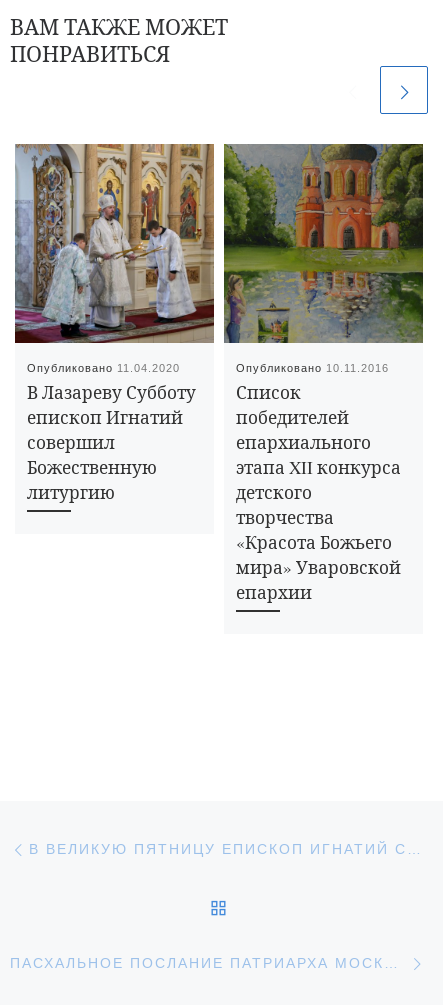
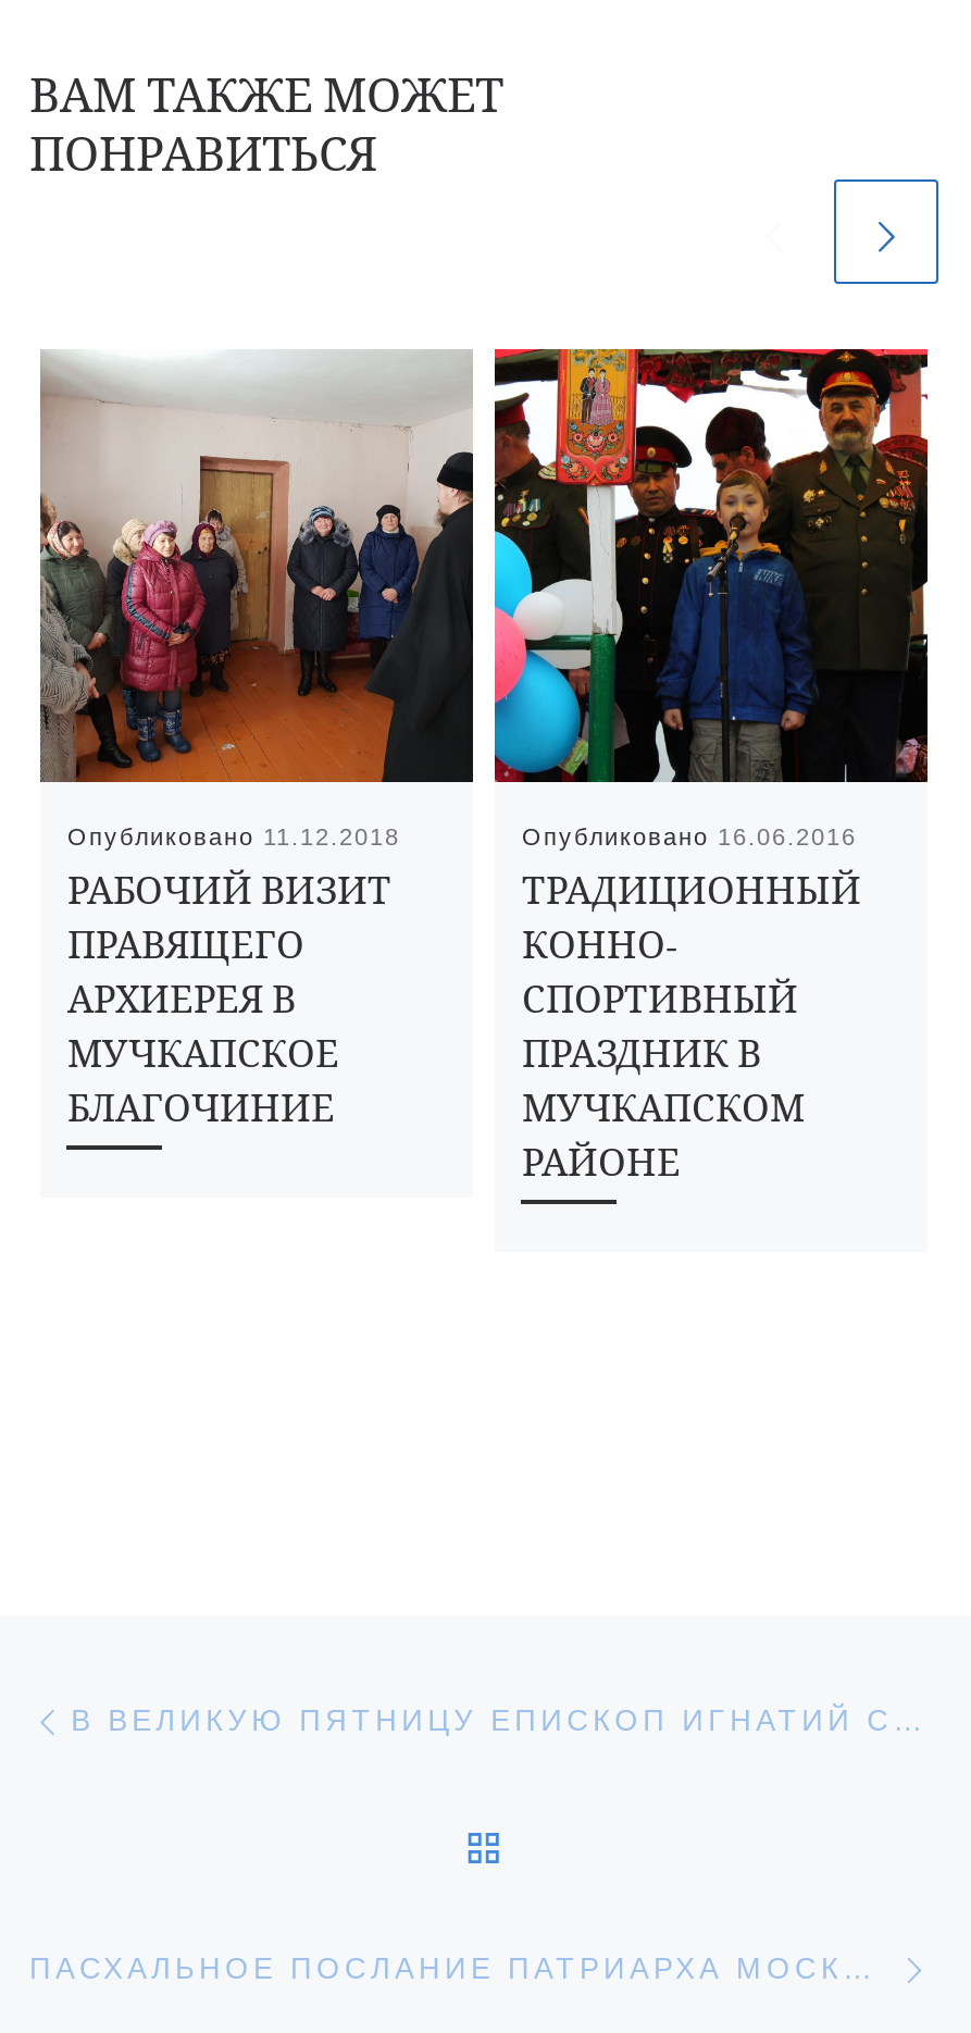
[14,143,215,504] [image] | Опубликовано 11.04.2020 | В Лазареву Субботу | епископ Игнатий | совершил | Божественную | литургию -> [40,349,475,1132] [image] | Опубликовано 11.12.2018 | РАБОЧИЙ ВИЗИТ | ПРАВЯЩЕГО | АРХИЕРЕЯ В | МУЧКАПСКОЕ | БЛАГОЧИНИЕ
[223,143,424,604] [image] | Опубликовано 10.11.2016 | Список | победителей | епархиального | этапа XII конкурса | детского | творчества | «Красота Божьего | мира» Уваровской | епархии -> [493,347,930,1187] [image] | Опубликовано 16.06.2016 | ТРАДИЦИОННЫЙ | КОННО- | СПОРТИВНЫЙ | ПРАЗДНИК В | МУЧКАПСКОМ | РАЙОНЕ

